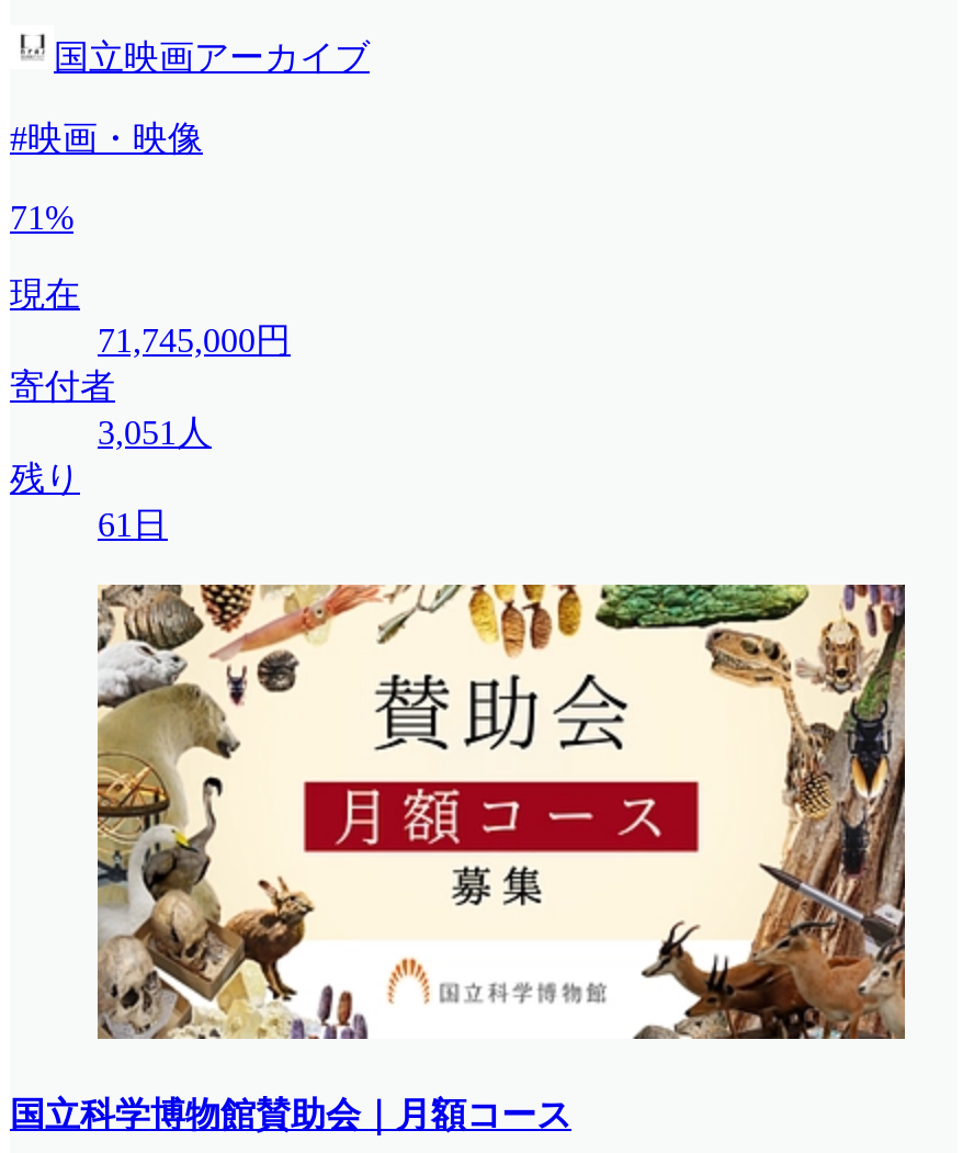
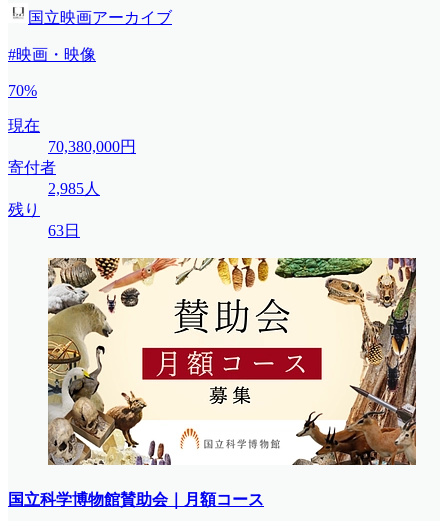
[10,199,73,236] 71% -> [8,82,37,99] 70%
[98,322,291,359] 71,745,000円 -> [48,138,136,155] 70,380,000円
[98,414,212,451] 3,051人 -> [48,180,100,197] 2,985人
[98,506,168,543] 61日 -> [48,222,80,239] 63日

